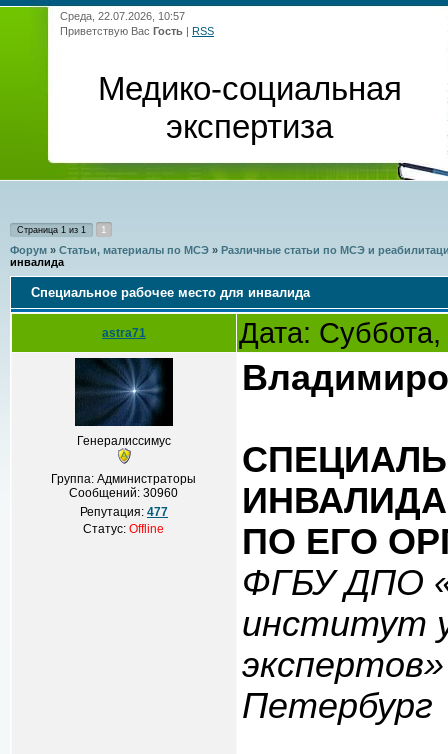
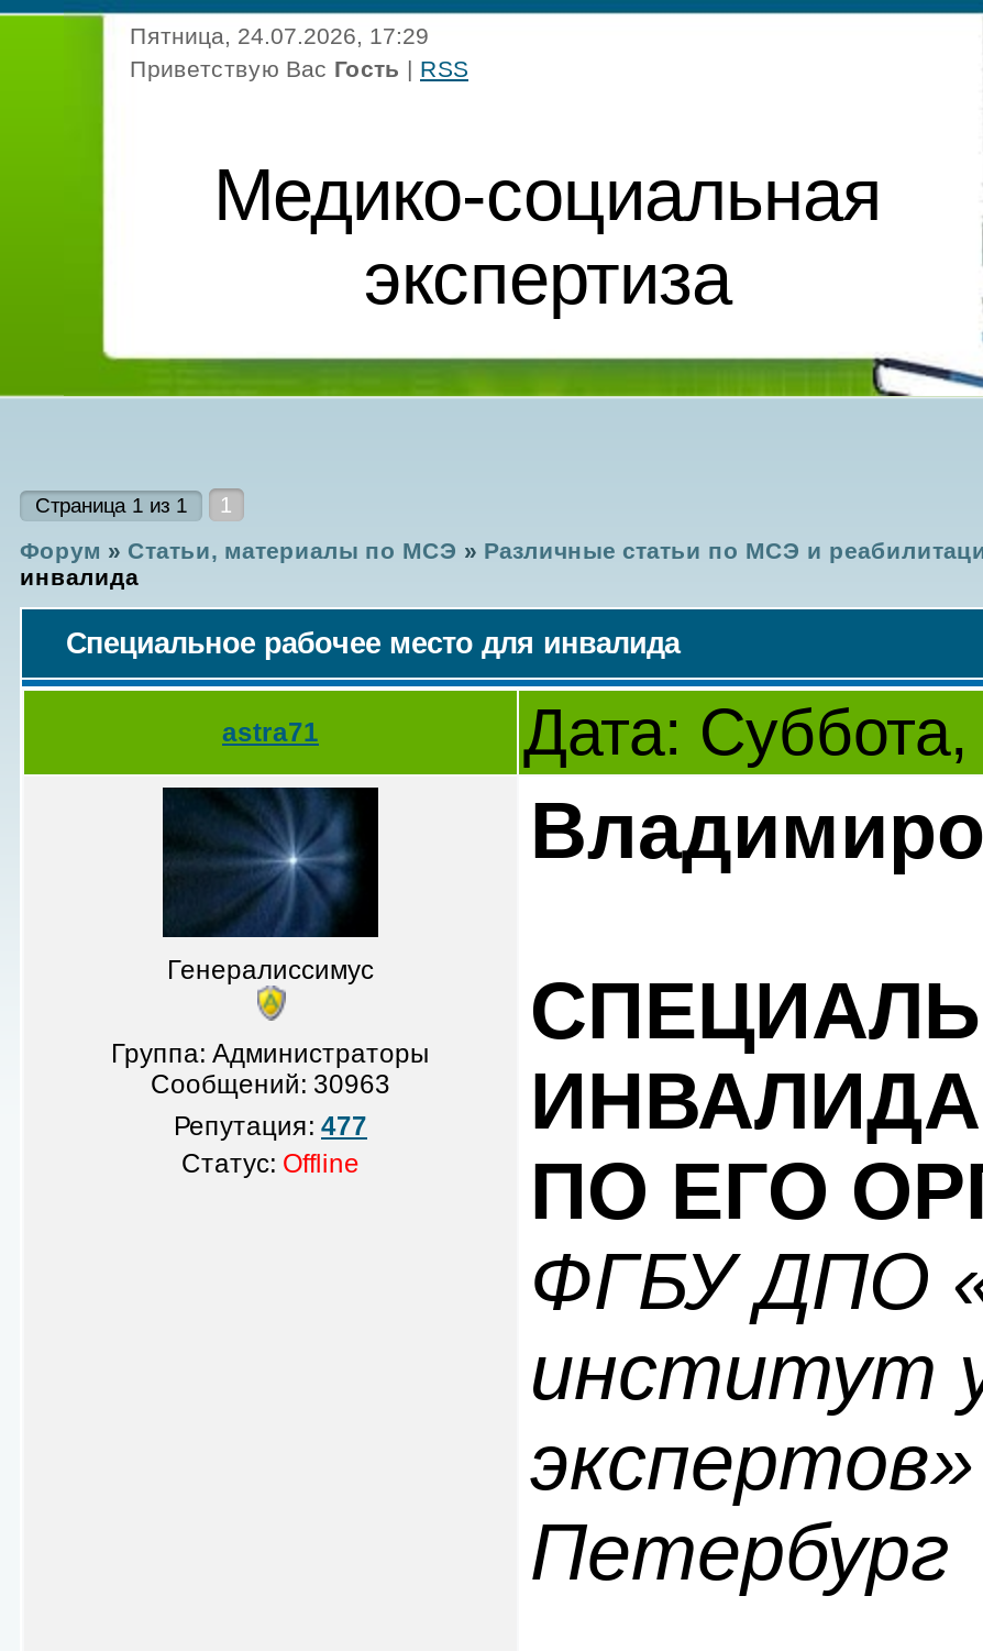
[60,10,185,22] Среда, 22.07.2026, 10:57 -> [130,22,429,48] Пятница, 24.07.2026, 17:29
[69,486,178,500] Сообщений: 30960 -> [151,1069,390,1100] Сообщений: 30963

